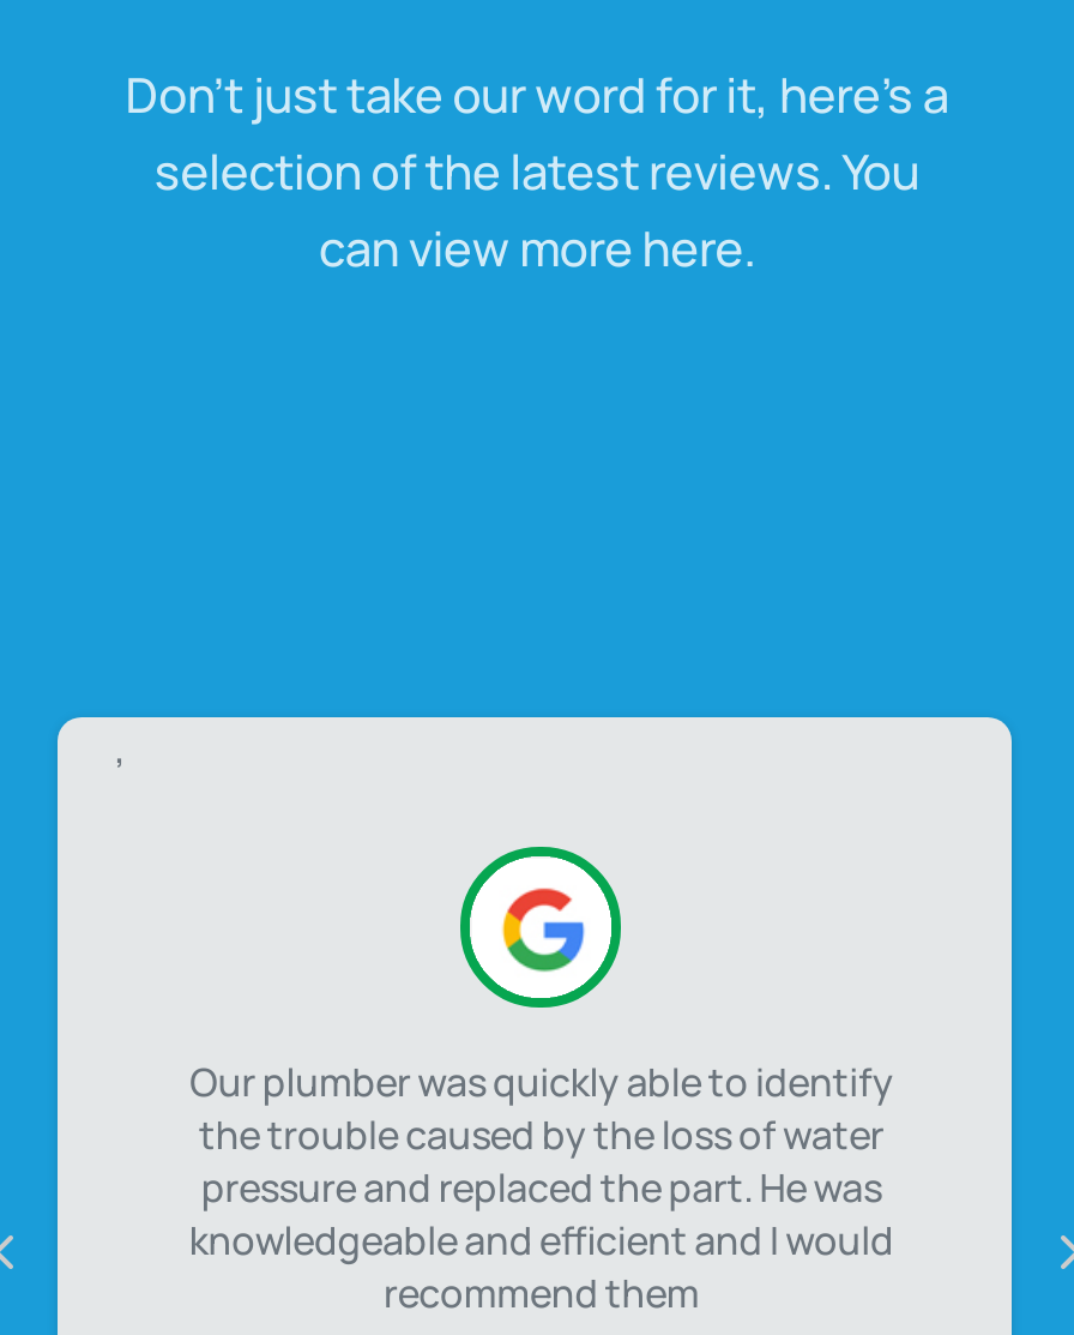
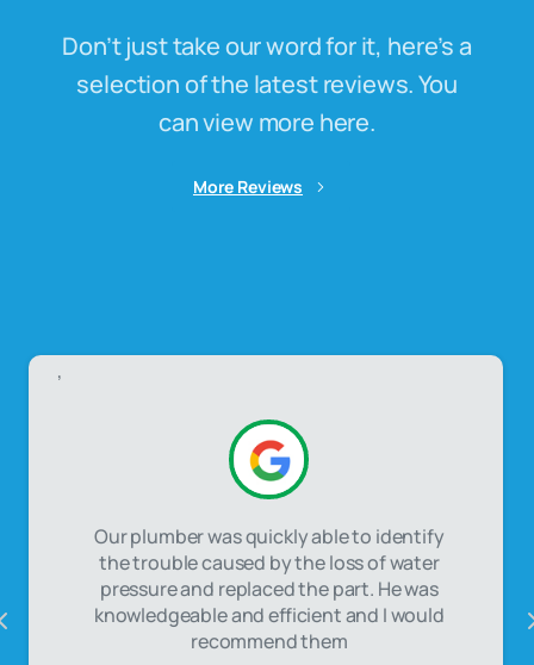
none -> [193,175,303,198] More Reviews

